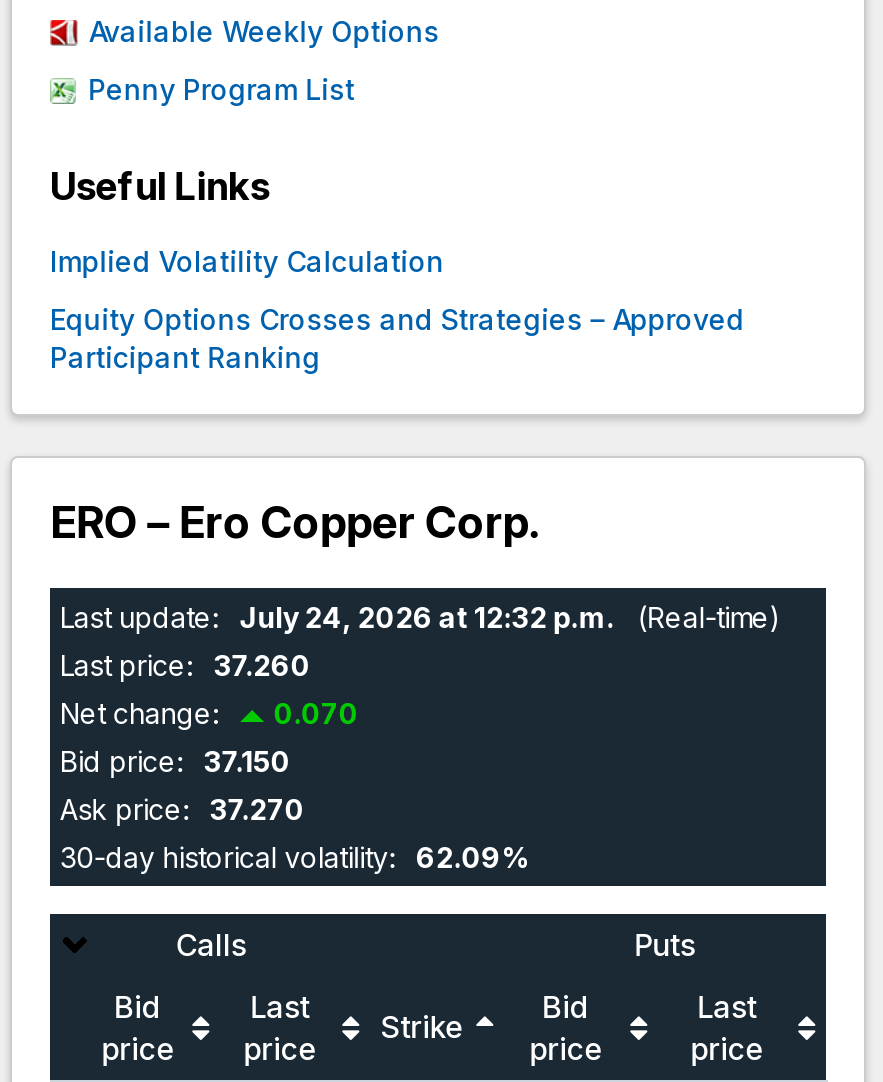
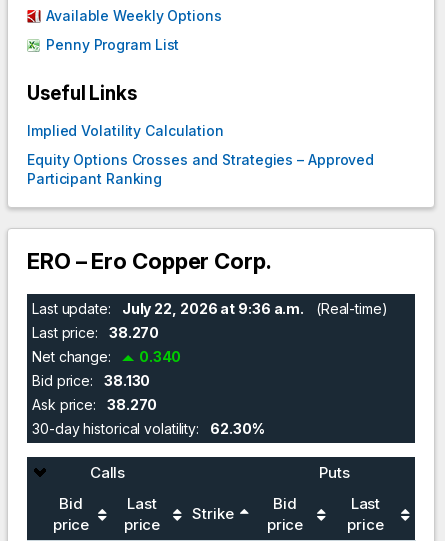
[60,600,781,634] Last update: July 24, 2026 at 12:32 p.m. (Real-time) -> [32,300,388,317] Last update: July 22, 2026 at 9:36 a.m. (Real-time)
[60,648,310,682] Last price: 37.260 -> [32,324,159,341] Last price: 38.270
[60,696,359,730] Net change: 0.070 -> [32,348,181,365] Net change: 0.340
[60,744,291,778] Bid price: 37.150 -> [32,372,150,389] Bid price: 38.130
[60,792,305,826] Ask price: 37.270 -> [32,396,157,413] Ask price: 38.270
[60,840,527,874] 30-day historical volatility: 62.09% -> [32,420,264,437] 30-day historical volatility: 62.30%

